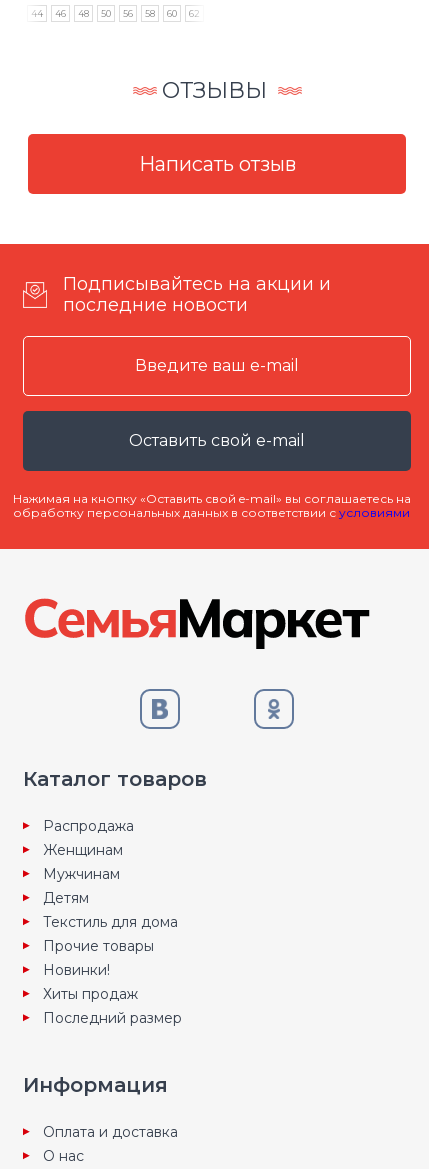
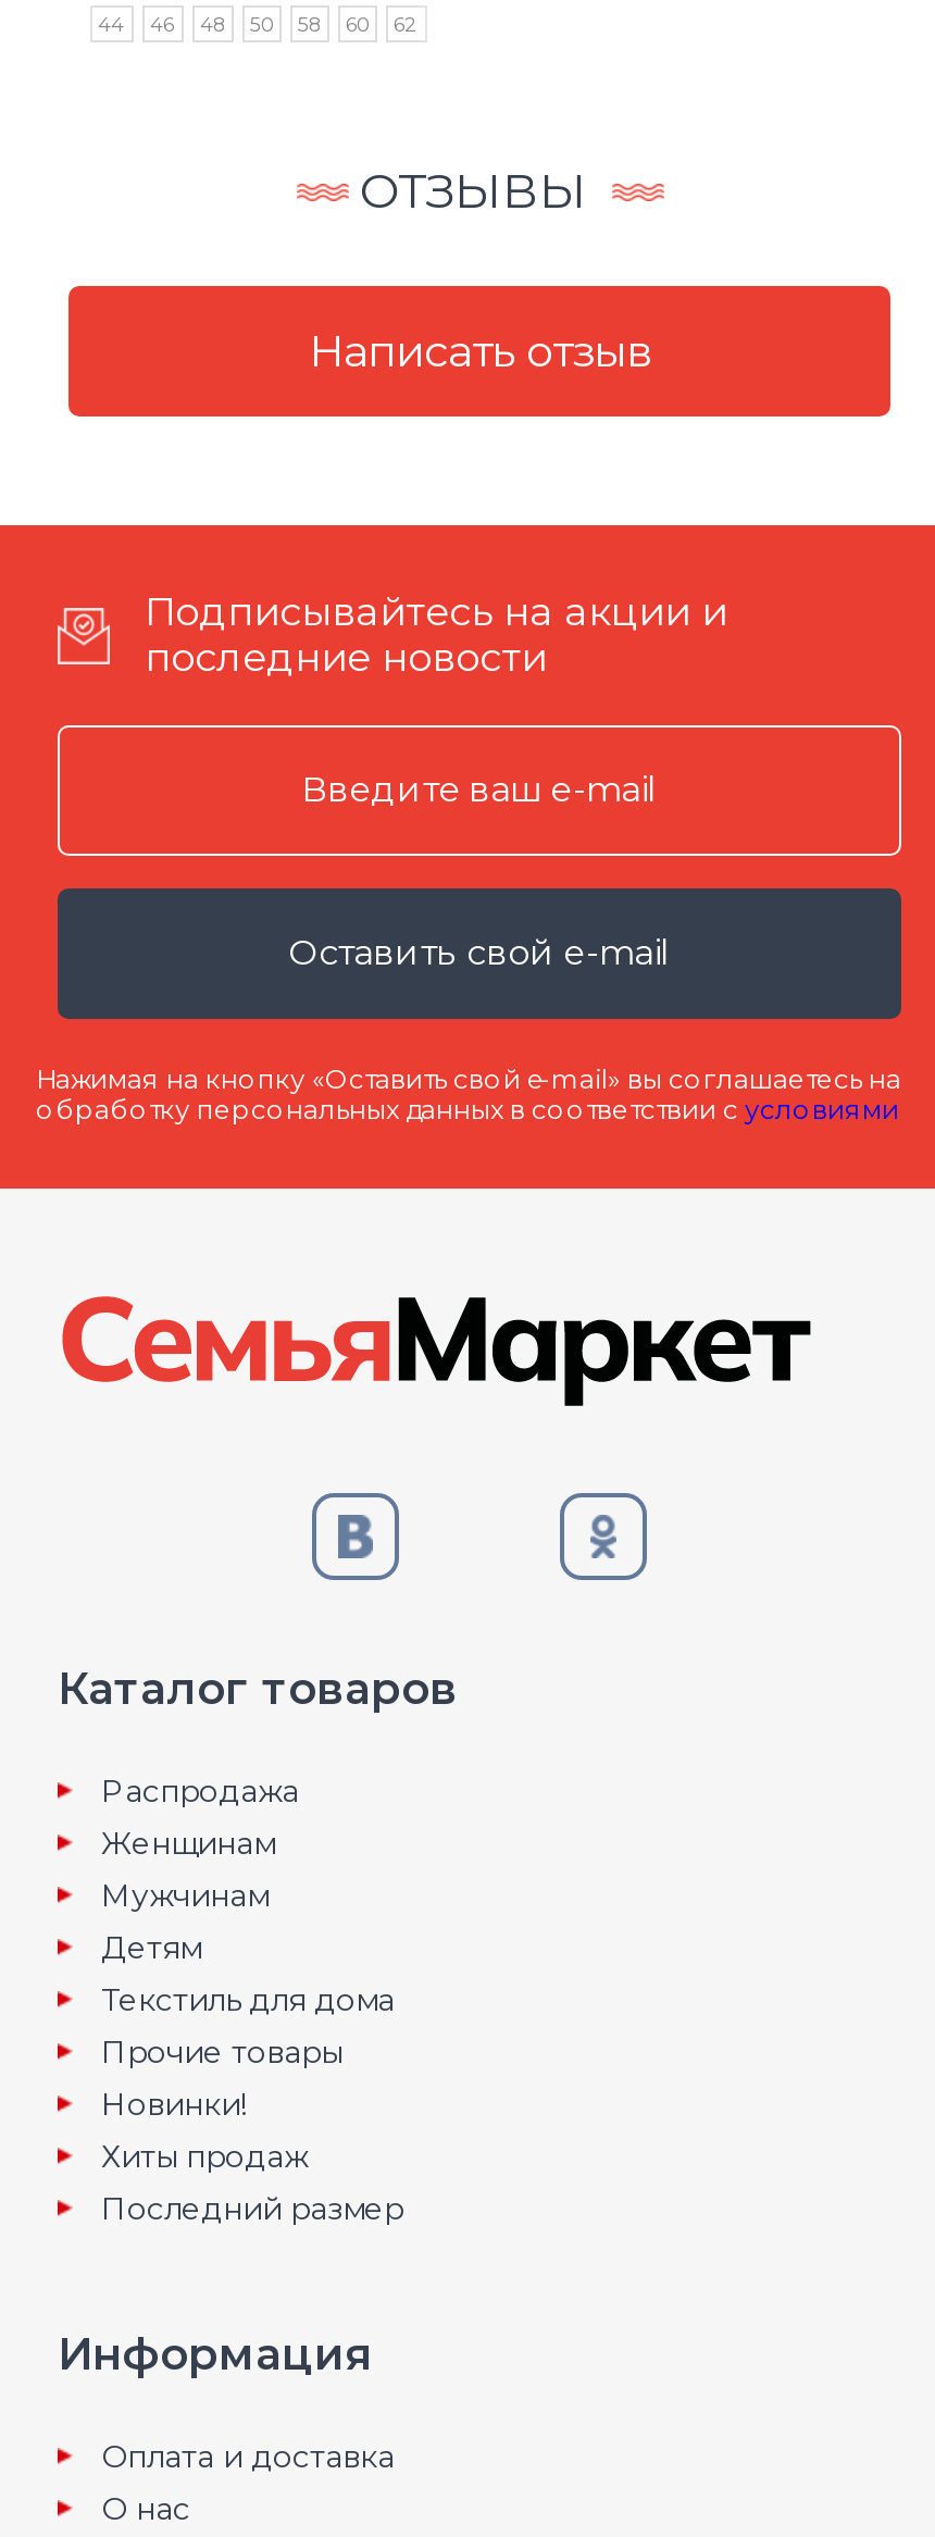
[122,8,132,19] 56 -> none

